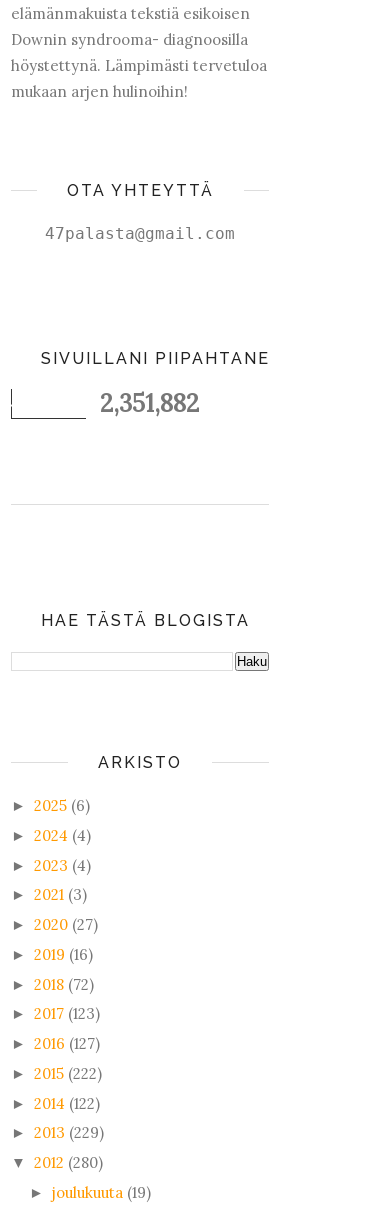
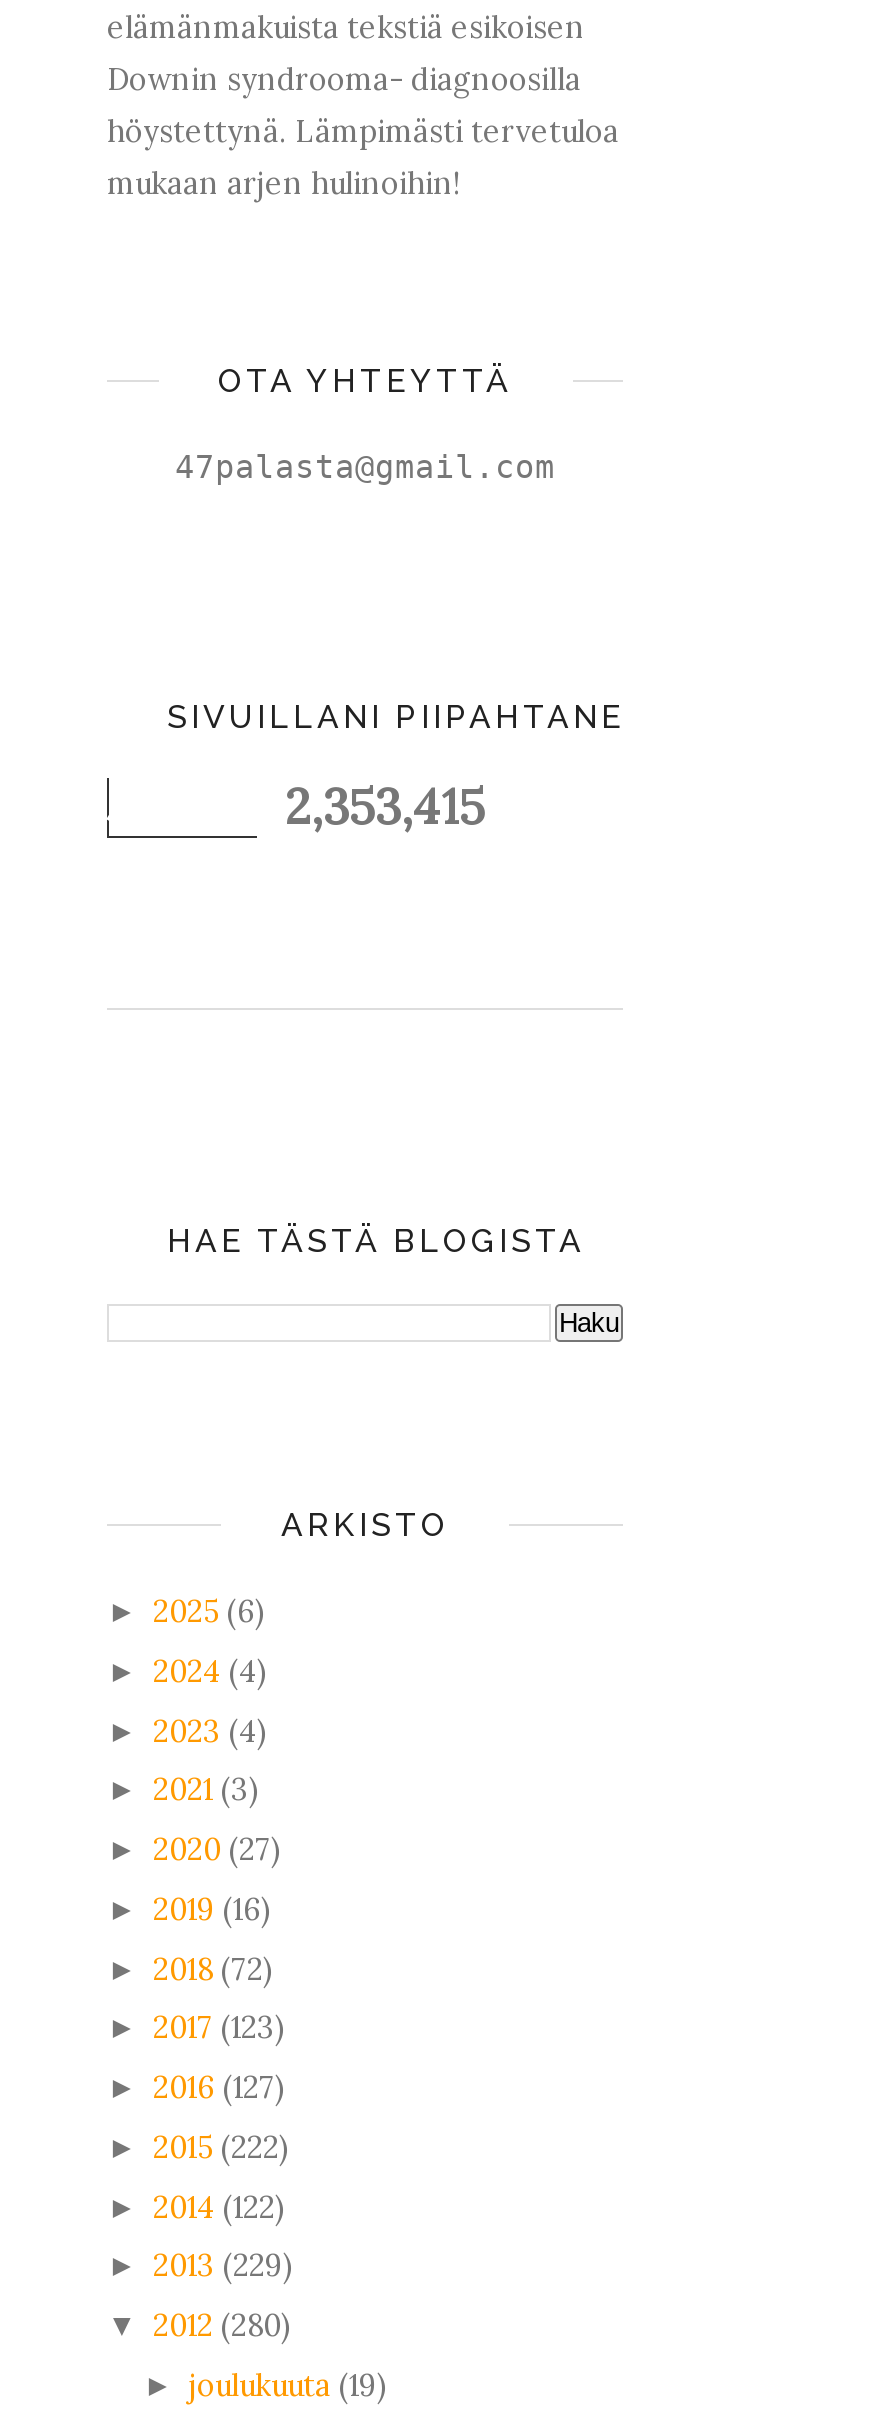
[100,388,199,419] 2,351,882 -> [285,776,485,838] 2,353,415

